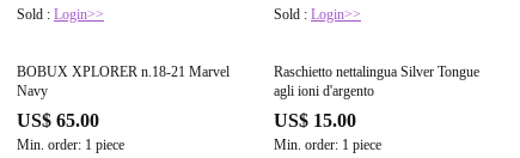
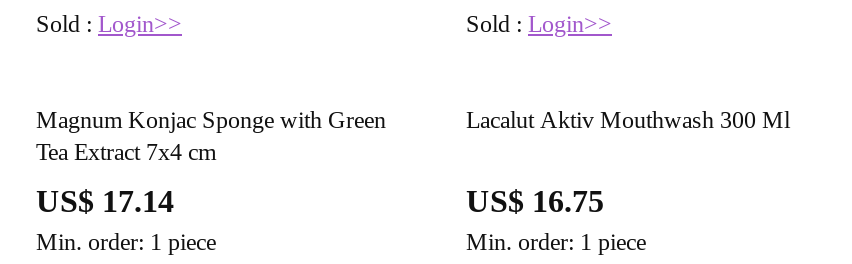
[17,63,230,99] BOBUX XPLORER n.18-21 Marvel | Navy -> [36,105,386,165] Magnum Konjac Sponge with Green | Tea Extract 7x4 cm
[274,63,479,99] Raschietto nettalingua Silver Tongue | agli ioni d'argento -> [466,105,790,133] Lacalut Aktiv Mouthwash 300 Ml
[17,110,99,130] US$ 65.00 -> [36,183,174,217] US$ 17.14
[274,110,356,130] US$ 15.00 -> [466,183,604,217] US$ 16.75

